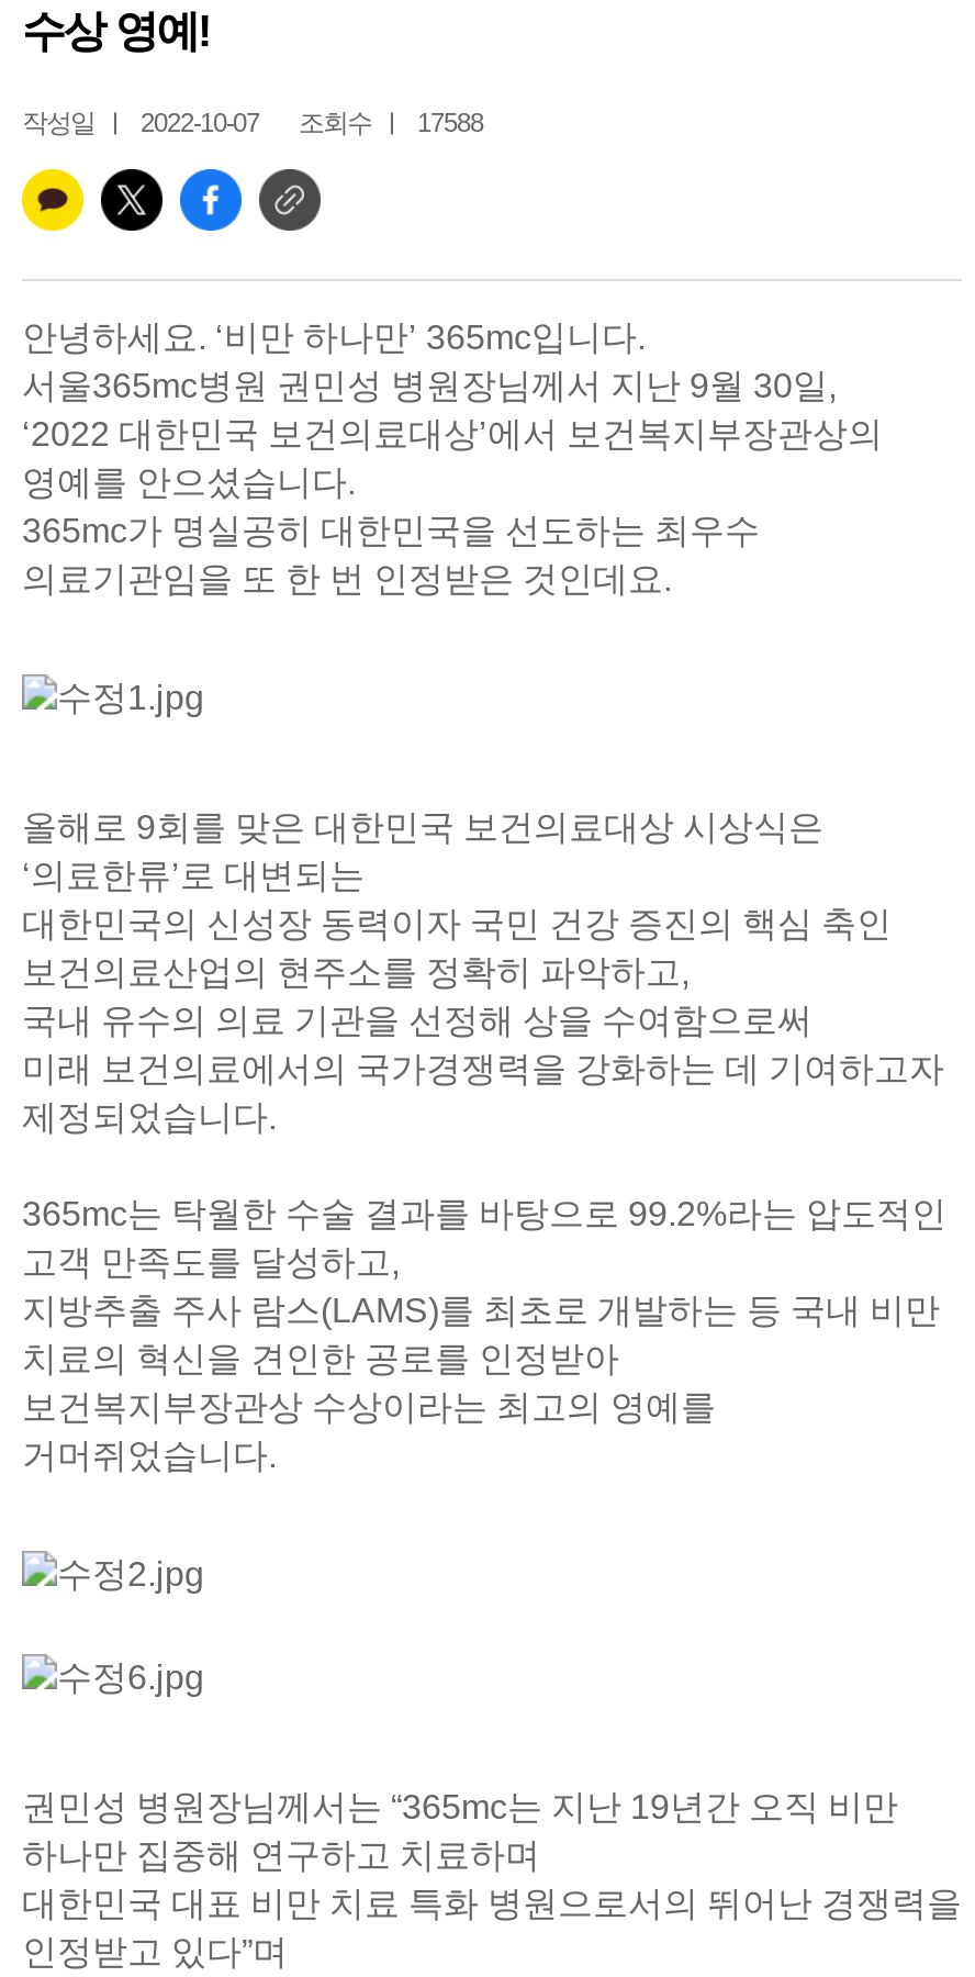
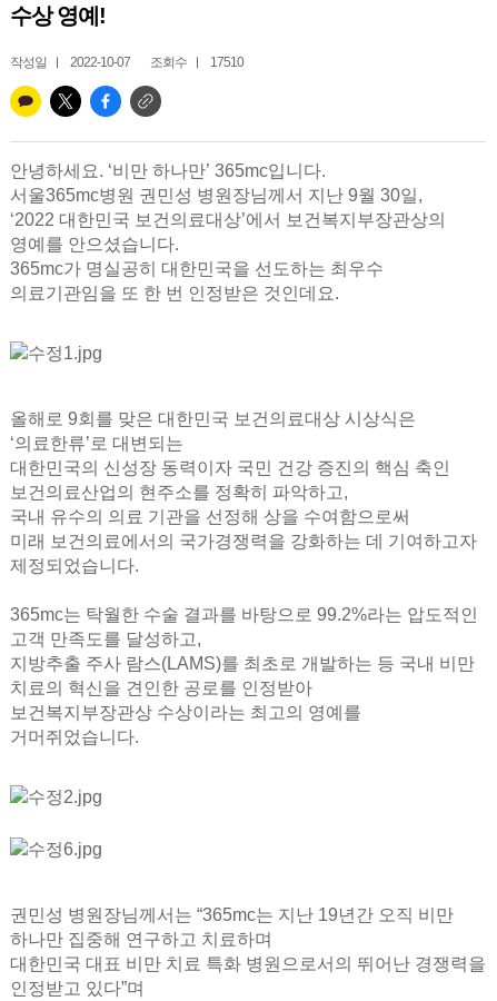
[22,108,483,138] 작성일 2022-10-07 조회수 17588 -> [10,54,243,70] 작성일 2022-10-07 조회수 17510

